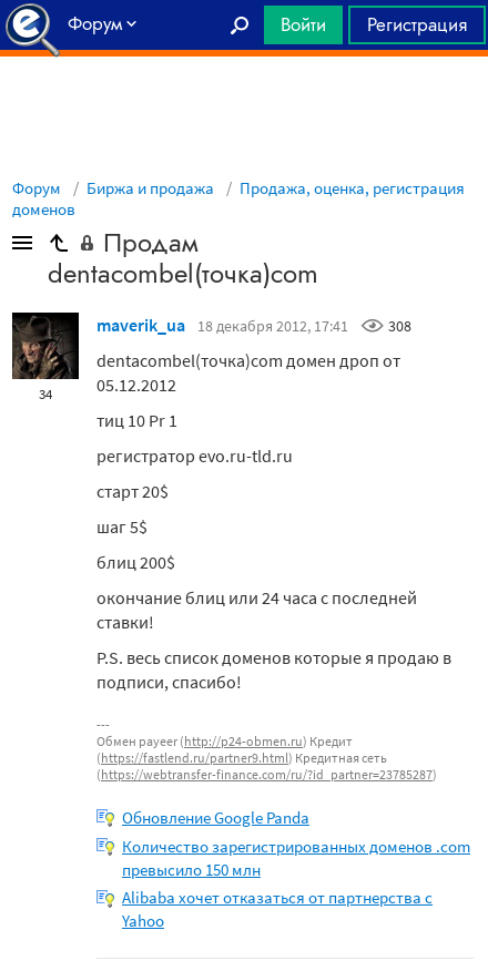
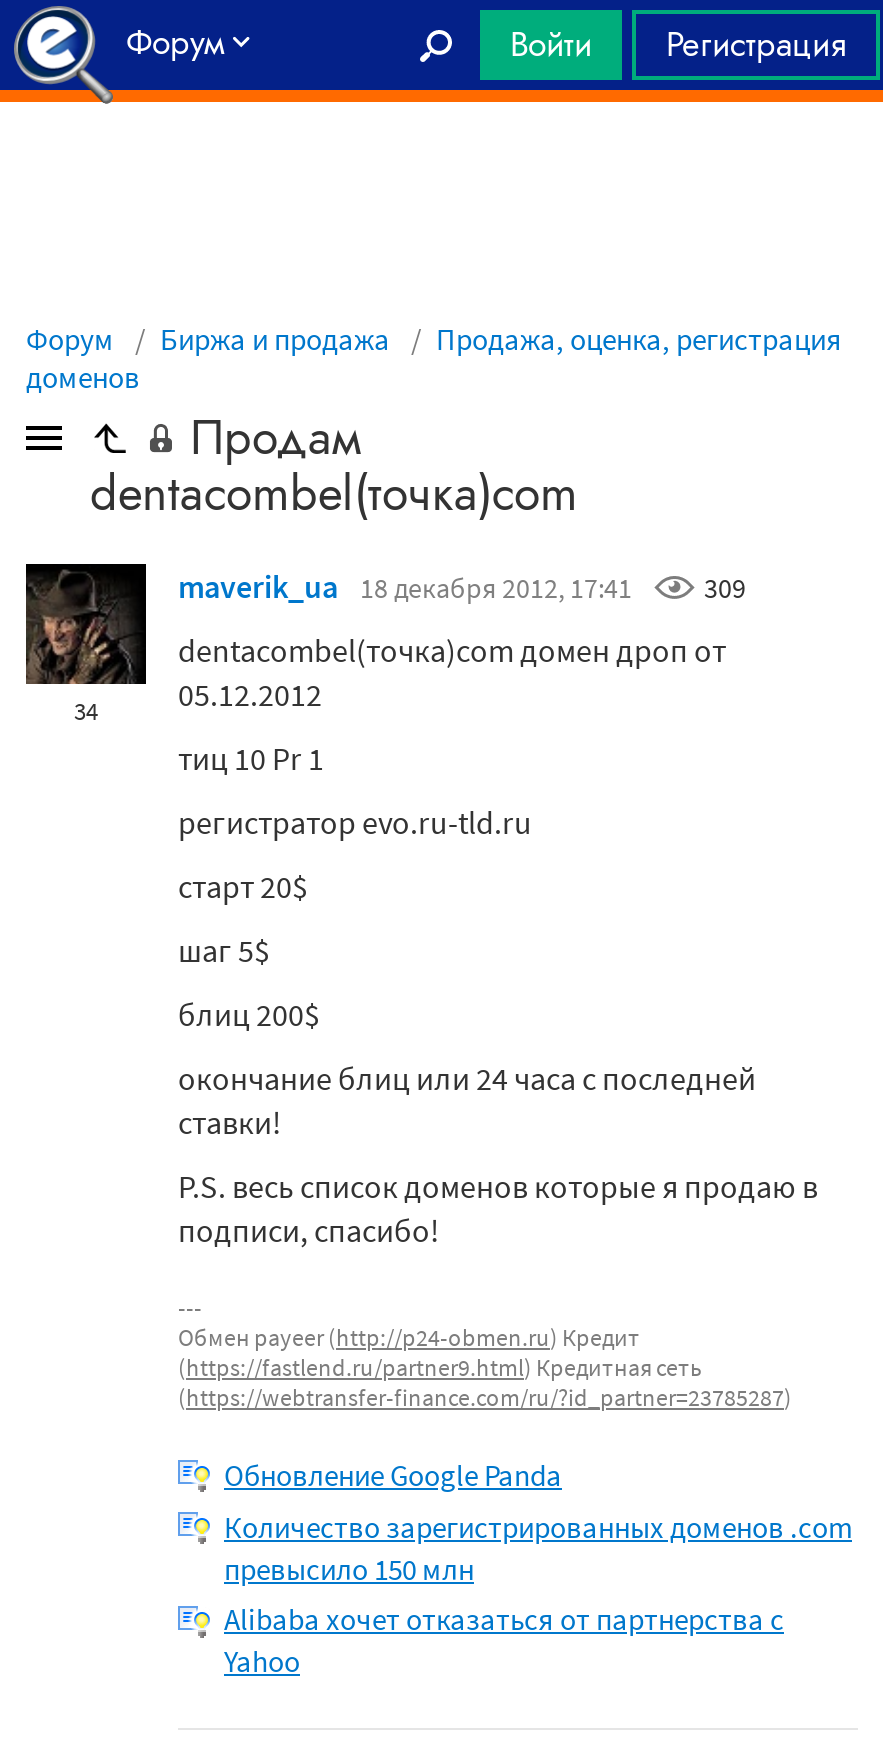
[96,314,411,336] maverik_ua 18 декабря 2012, 17:41 308 -> [178,566,746,606] maverik_ua 18 декабря 2012, 17:41 309

